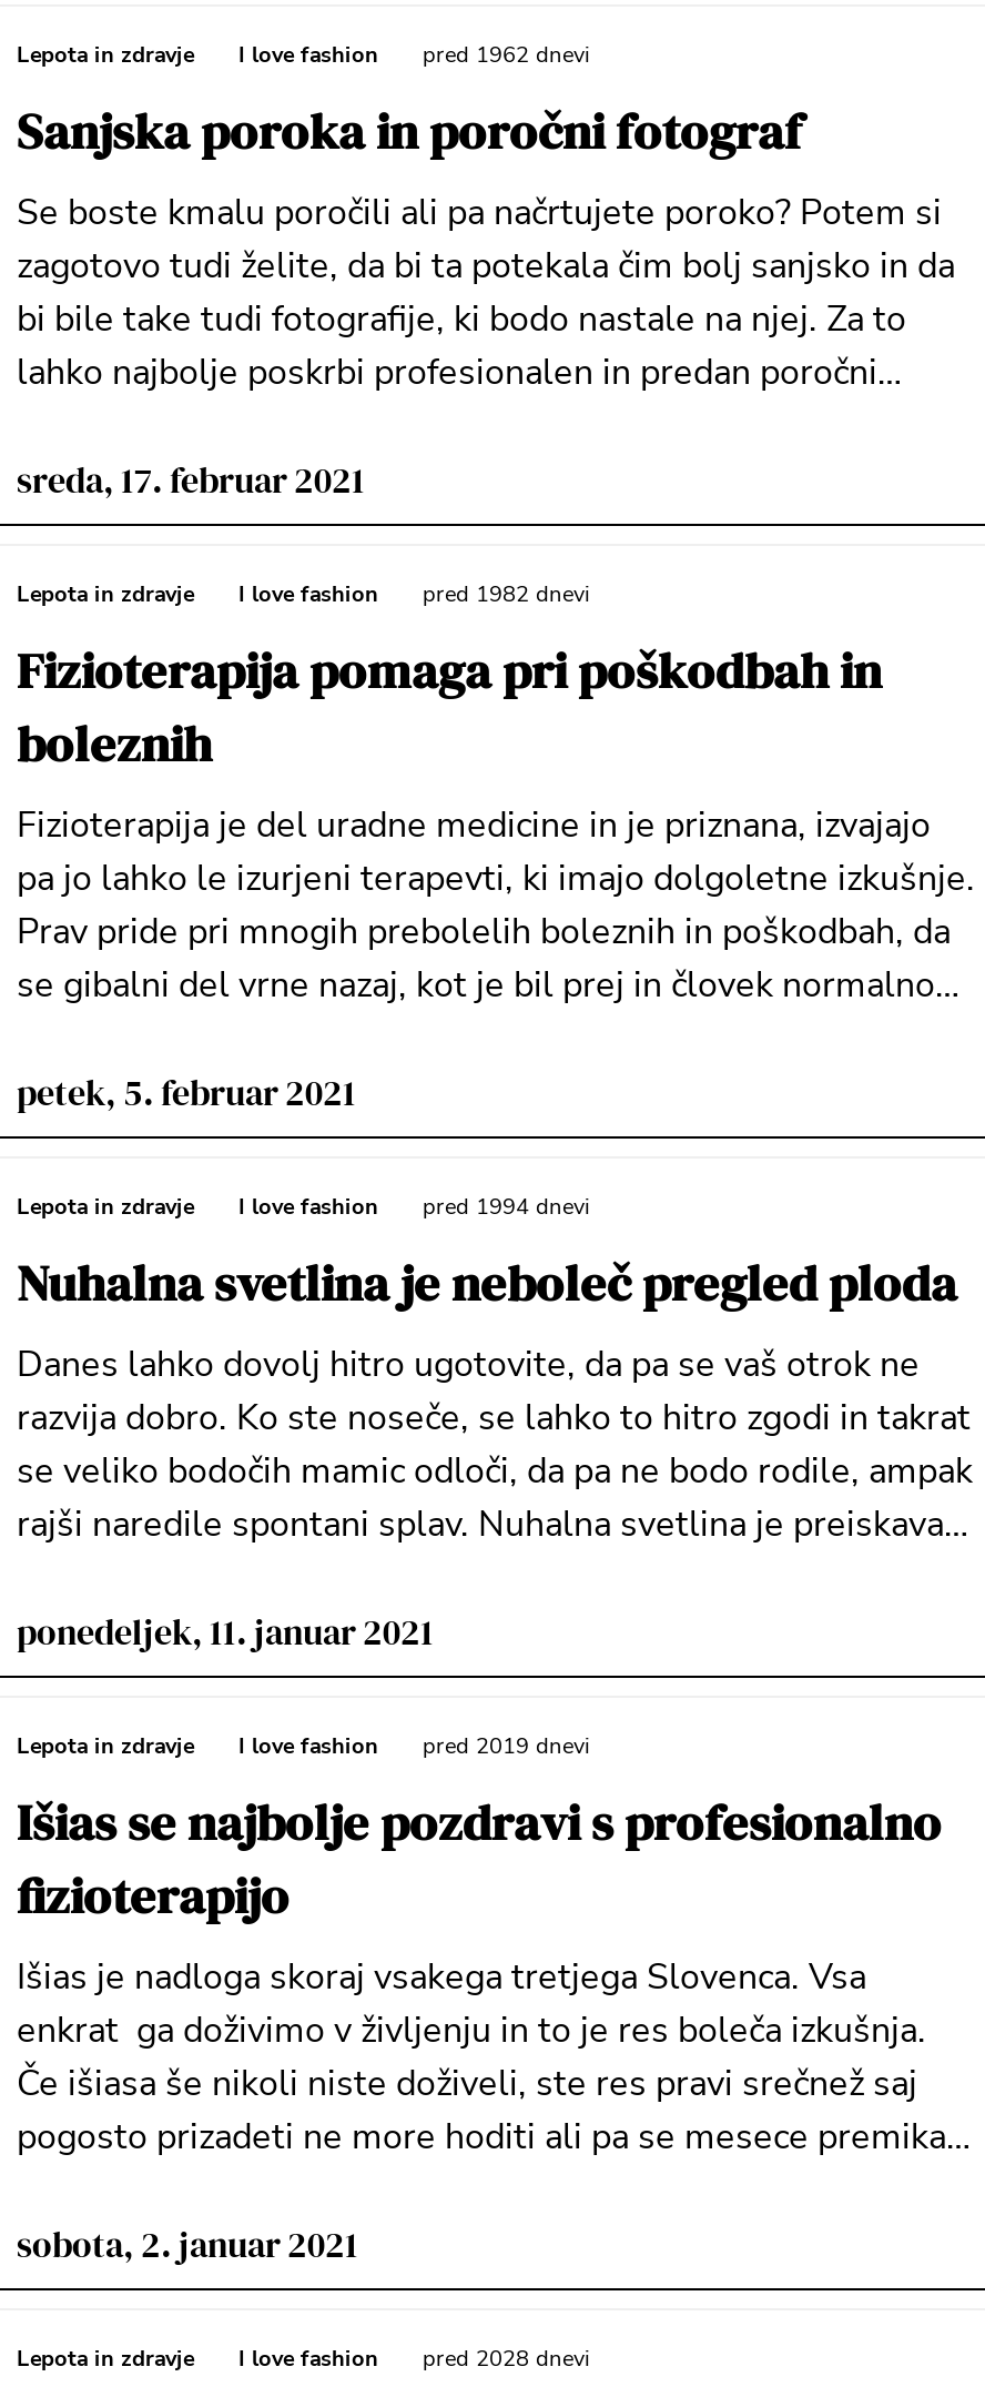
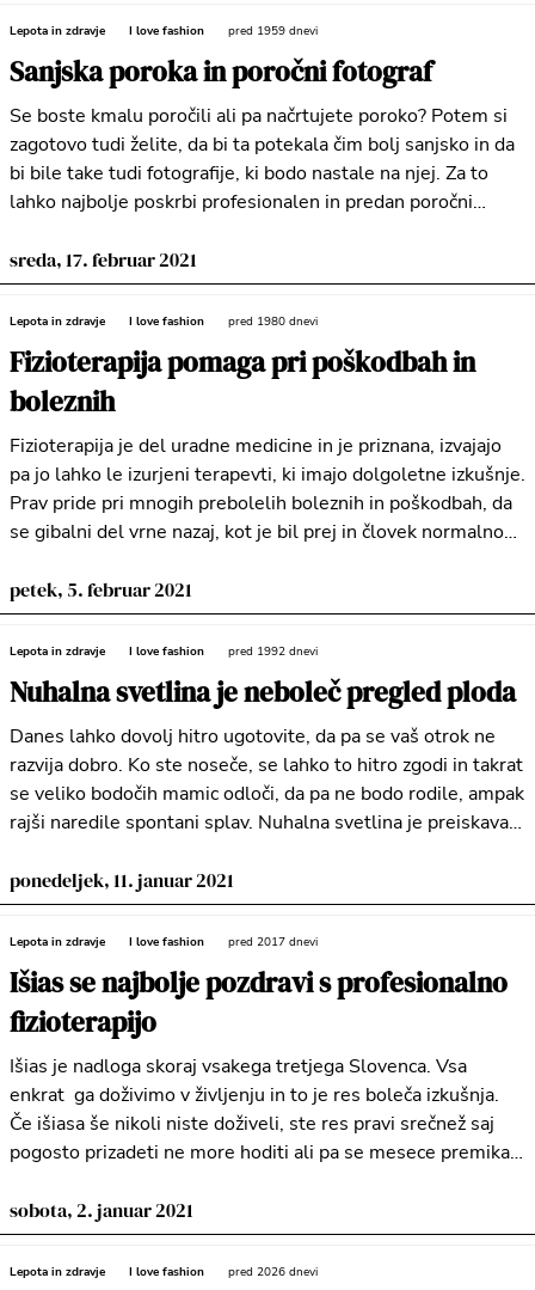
[17,40,589,71] Lepota in zdravje I love fashion pred 1962 dnevi -> [10,23,318,39] Lepota in zdravje I love fashion pred 1959 dnevi
[17,579,589,610] Lepota in zdravje I love fashion pred 1982 dnevi -> [10,313,318,330] Lepota in zdravje I love fashion pred 1980 dnevi
[17,1192,589,1223] Lepota in zdravje I love fashion pred 1994 dnevi -> [10,643,318,660] Lepota in zdravje I love fashion pred 1992 dnevi
[17,1731,589,1762] Lepota in zdravje I love fashion pred 2019 dnevi -> [10,934,318,950] Lepota in zdravje I love fashion pred 2017 dnevi
[17,2344,589,2375] Lepota in zdravje I love fashion pred 2028 dnevi -> [10,1264,318,1280] Lepota in zdravje I love fashion pred 2026 dnevi

